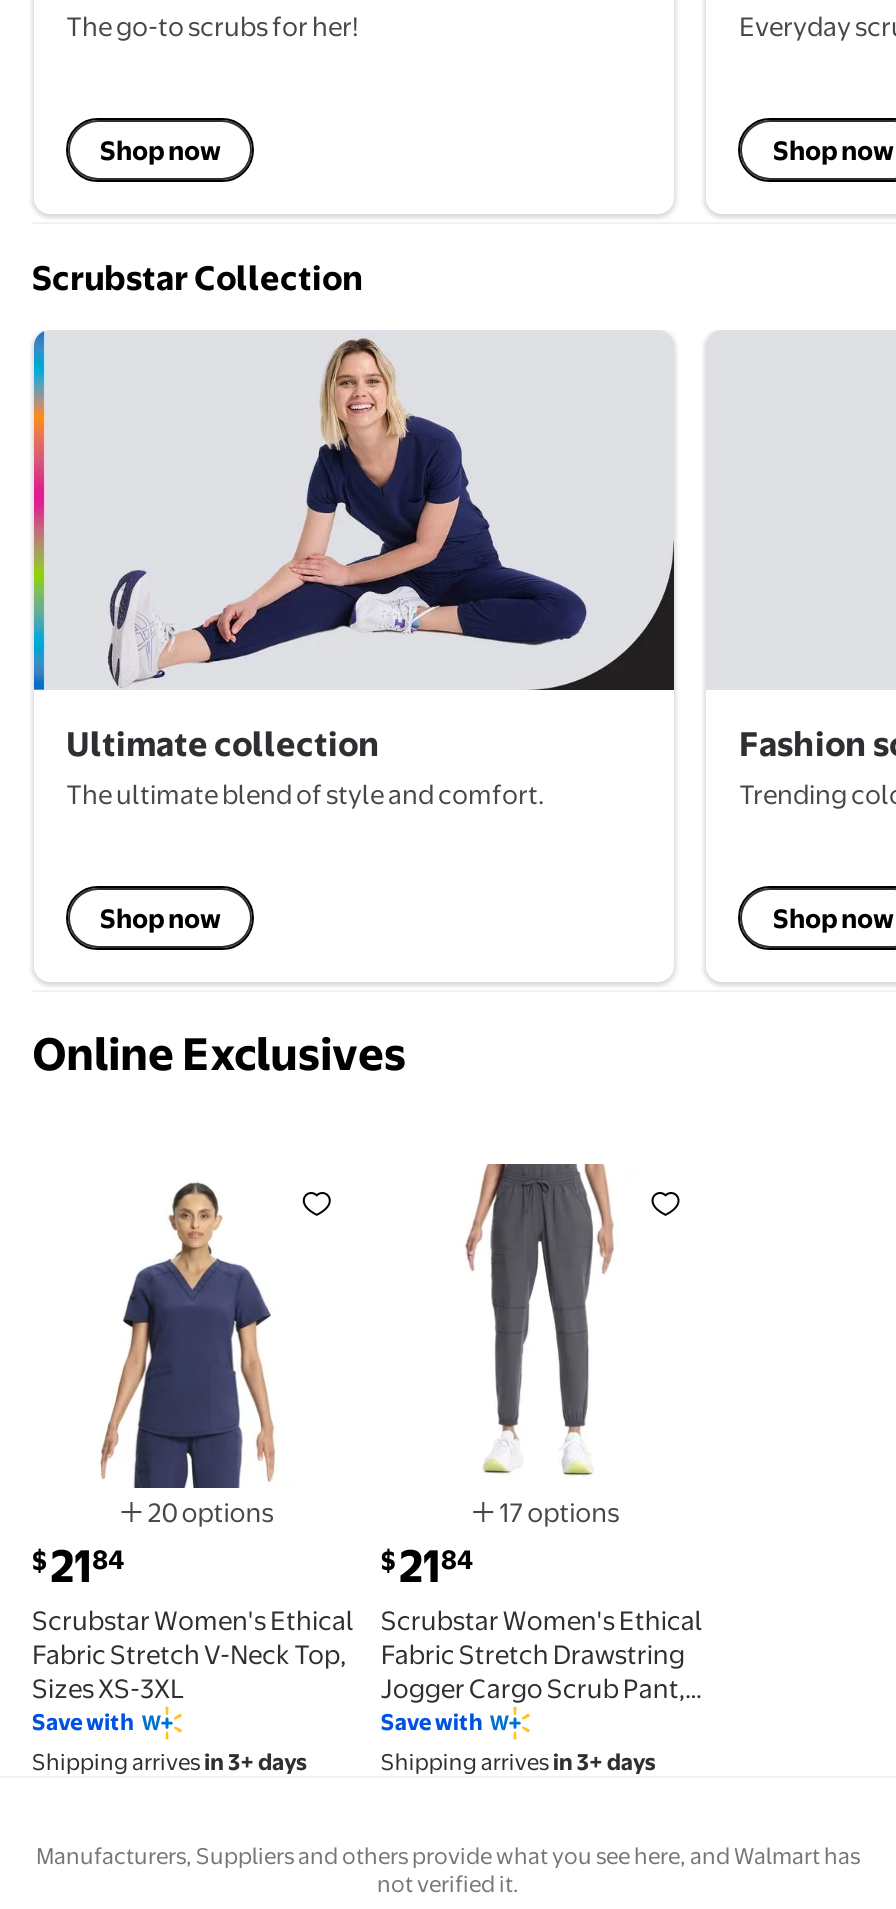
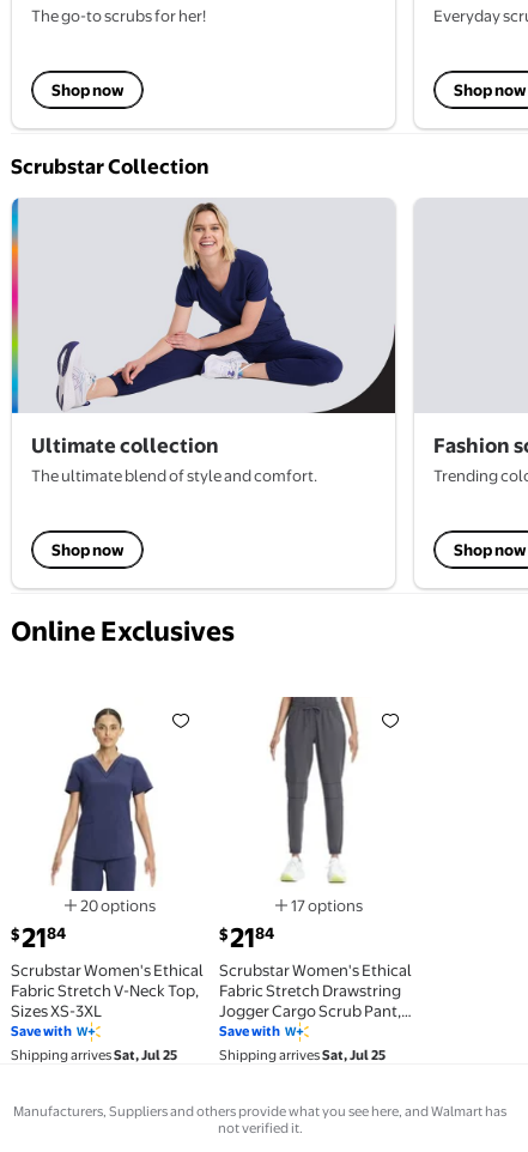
[32,1748,308,1776] Shipping arrives in 3+ days -> [11,1046,177,1063] Shipping arrives Sat, Jul 25
[381,1748,657,1776] Shipping arrives in 3+ days -> [220,1046,386,1063] Shipping arrives Sat, Jul 25

